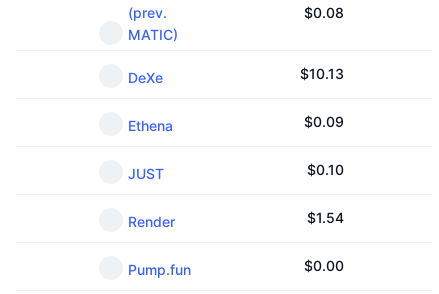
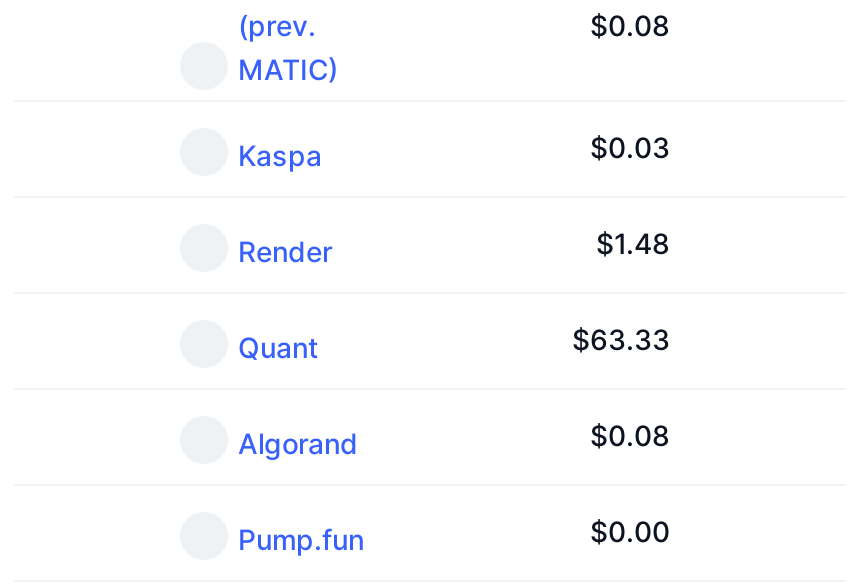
[128,65,344,182] DeXe | $10.13 | Ethena | $0.09 | JUST | $0.10 -> [238,130,670,172] Kaspa | $0.03
moved [128,213,175,230] -> [238,234,332,268]: Render
[307,209,344,226] $1.54 -> [238,226,670,460] $1.48 | Quant | $63.33 | Algorand | $0.08

